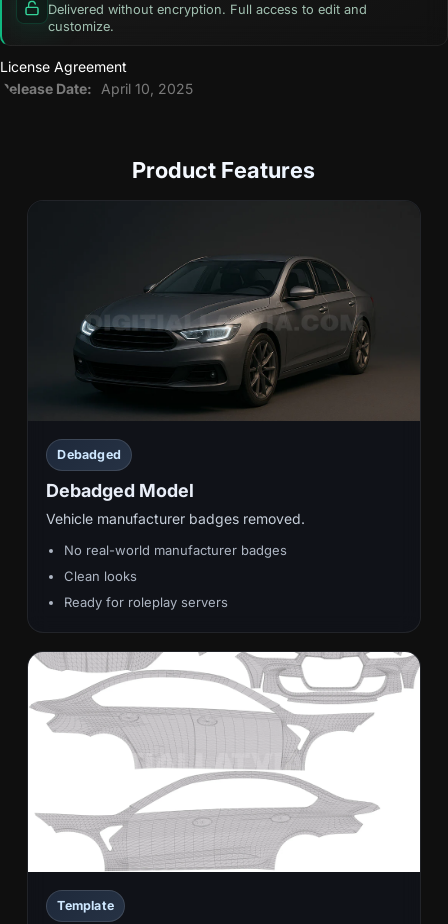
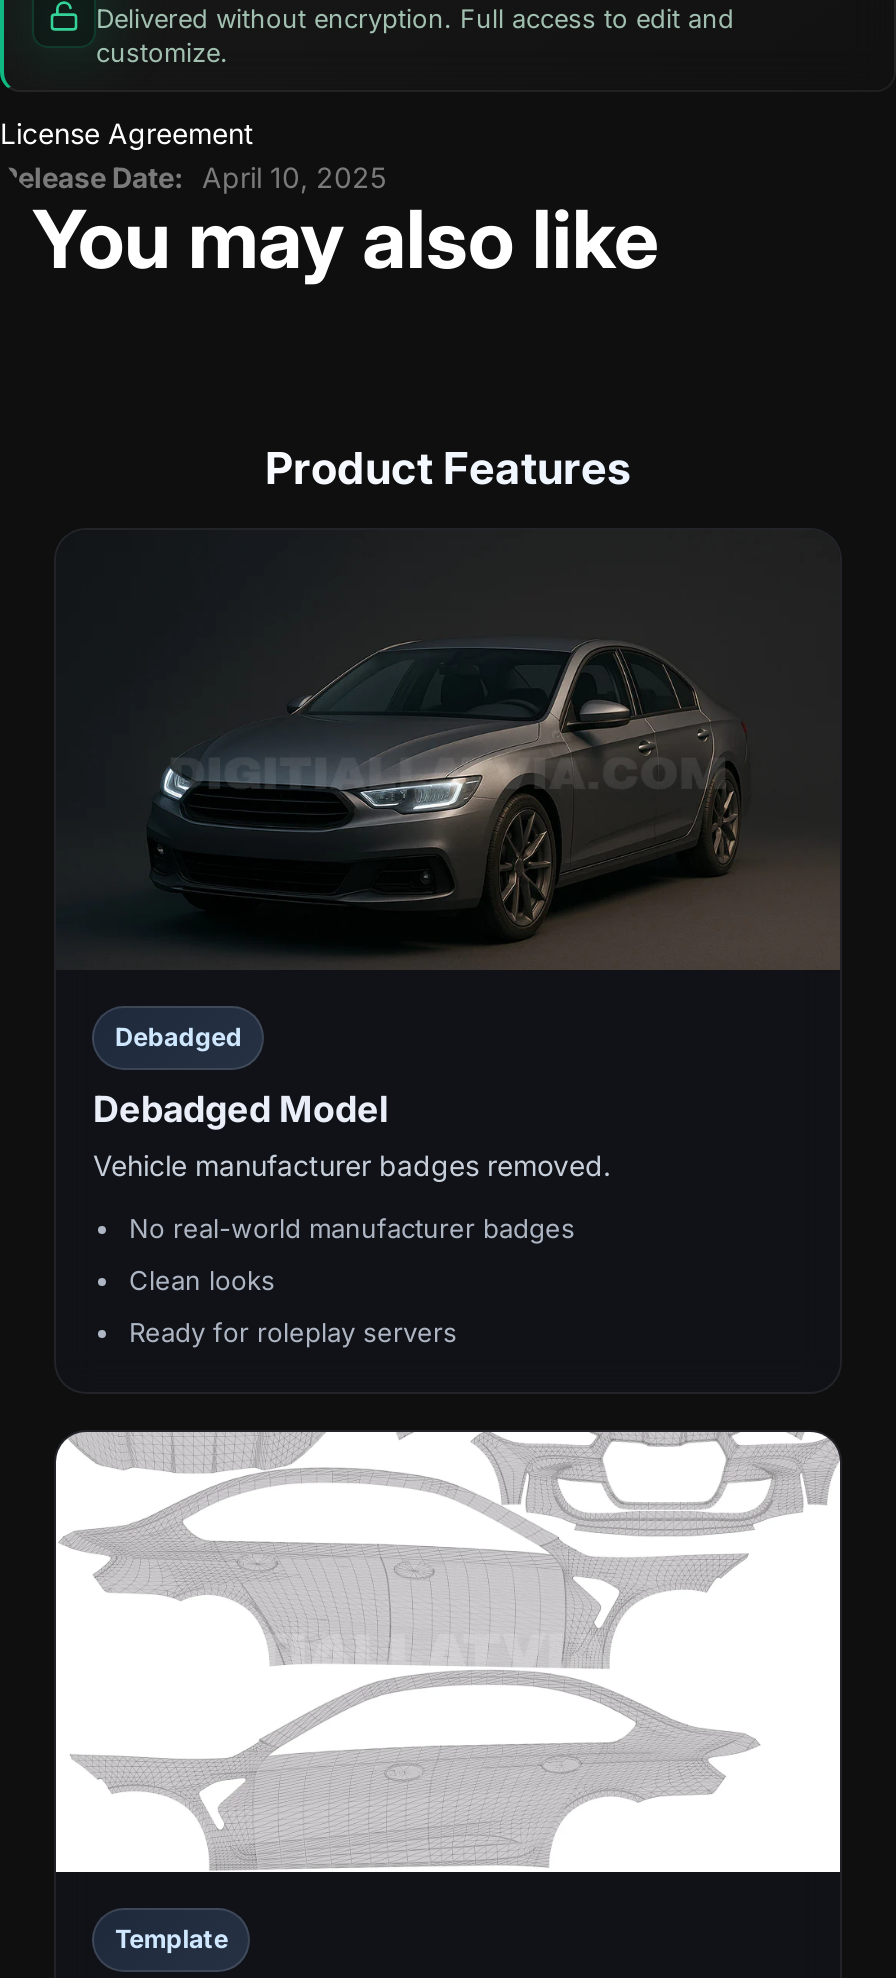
none -> [32,191,658,289] You may also like

